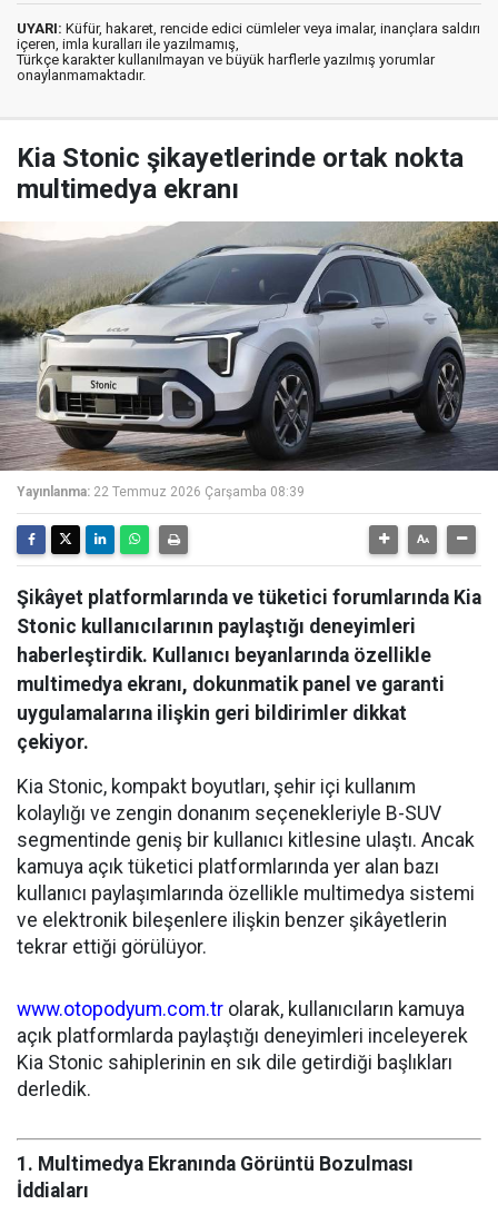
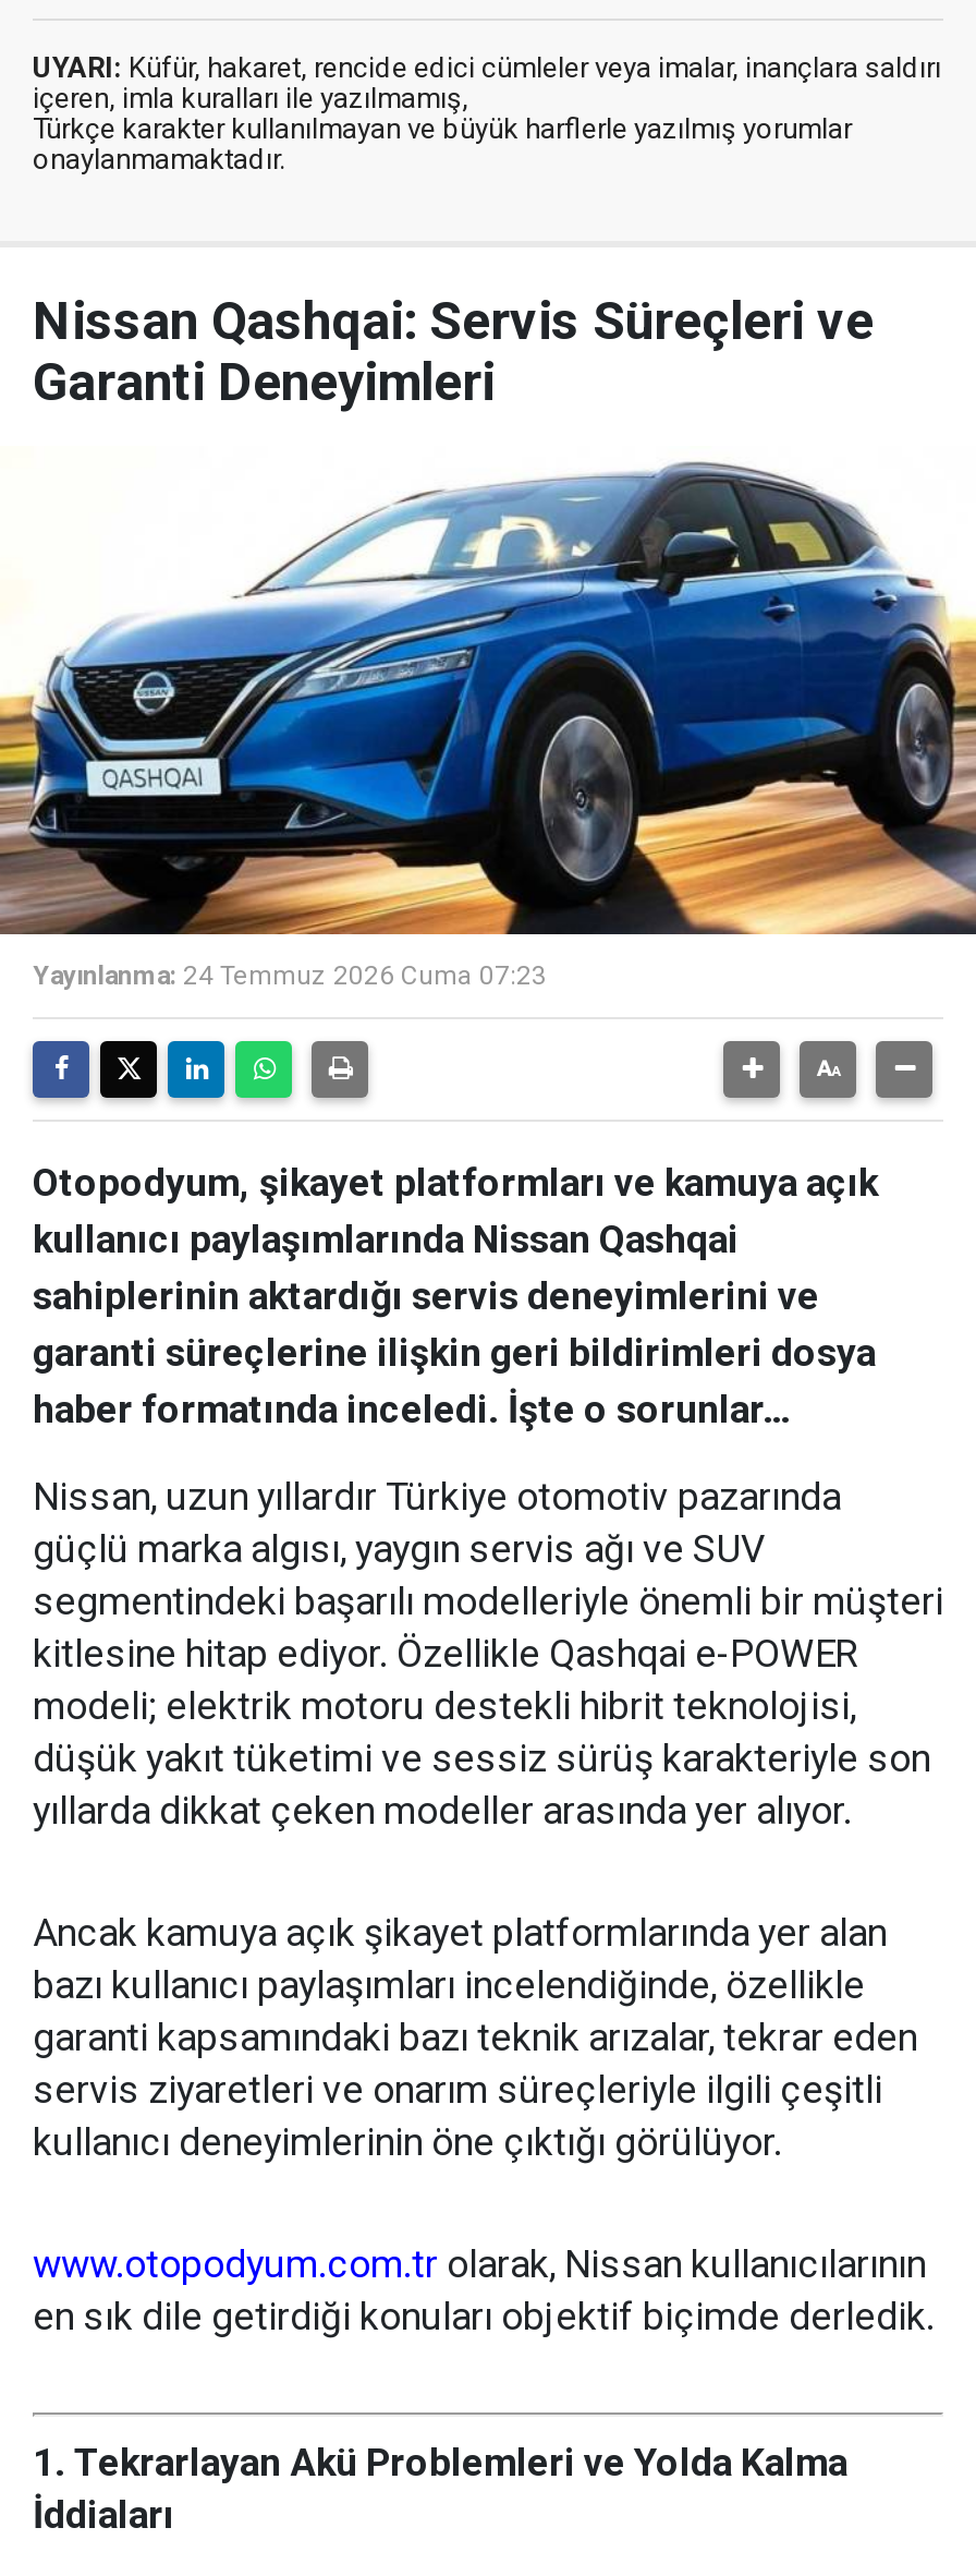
[17,142,464,205] Kia Stonic şikayetlerinde ortak nokta | multimedya ekranı -> [33,291,874,413] Nissan Qashqai: Servis Süreçleri ve | Garanti Deneyimleri
[3,220,495,500] [image] | Yayınlanma: 22 Temmuz 2026 Çarşamba 08:39 -> [7,540,969,991] [image] | Yayınlanma: 24 Temmuz 2026 Cuma 07:23
[17,586,481,1175] Şikâyet platformlarında ve tüketici forumlarında Kia | Stonic kullanıcılarının paylaştığı deneyimleri | haberleştirdik. Kullanıcı beyanlarında özellikle | multimedya ekranı, dokunmatik panel ve garanti | uygulamalarına ilişkin geri bildirimler dikkat | çekiyor. | Kia Stonic, kompakt boyutları, şehir içi kullanım | kolaylığı ve zengin donanım seçenekleriyle B-SUV | segmentinde geniş bir kullanıcı kitlesine ulaştı. Ancak | kamuya açık tüketici platformlarında yer alan bazı | kullanıcı paylaşımlarında özellikle multimedya sistemi | ve elektronik bileşenlere ilişkin benzer şikâyetlerin | tekrar ettiği görülüyor. | www.otopodyum.com.tr olarak, kullanıcıların kamuya | açık platformlarda paylaştığı deneyimleri inceleyerek | Kia Stonic sahiplerinin en sık dile getirdiği başlıkları | derledik. | 1. Multimedya Ekranında Görüntü Bozulması -> [33,1161,943,2484] Otopodyum, şikayet platformları ve kamuya açık | kullanıcı paylaşımlarında Nissan Qashqai | sahiplerinin aktardığı servis deneyimlerini ve | garanti süreçlerine ilişkin geri bildirimleri dosya | haber formatında inceledi. İşte o sorunlar… | Nissan, uzun yıllardır Türkiye otomotiv pazarında | güçlü marka algısı, yaygın servis ağı ve SUV | segmentindeki başarılı modelleriyle önemli bir müşteri | kitlesine hitap ediyor. Özellikle Qashqai e-POWER | modeli; elektrik motoru destekli hibrit teknolojisi, | düşük yakıt tüketimi ve sessiz sürüş karakteriyle son | yıllarda dikkat çeken modeller arasında yer alıyor. | Ancak kamuya açık şikayet platformlarında yer alan | bazı kullanıcı paylaşımları incelendiğinde, özellikle | garanti kapsamındaki bazı teknik arızalar, tekrar eden | servis ziyaretleri ve onarım süreçleriyle ilgili çeşitli | kullanıcı deneyimlerinin öne çıktığı görülüyor. | www.otopodyum.com.tr olarak, Nissan kullanıcılarının | en sık dile getirdiği konuları objektif biçimde derledik. | 1. Tekrarlayan Akü Problemleri ve Yolda Kalma

